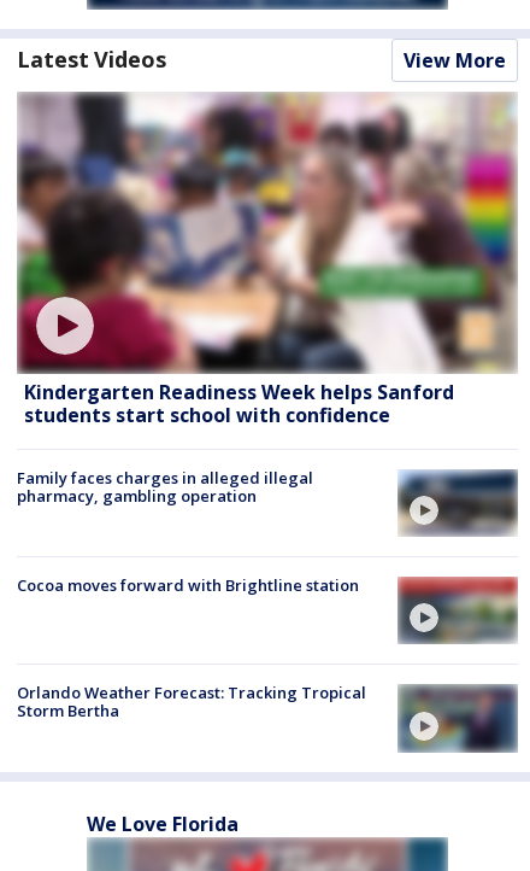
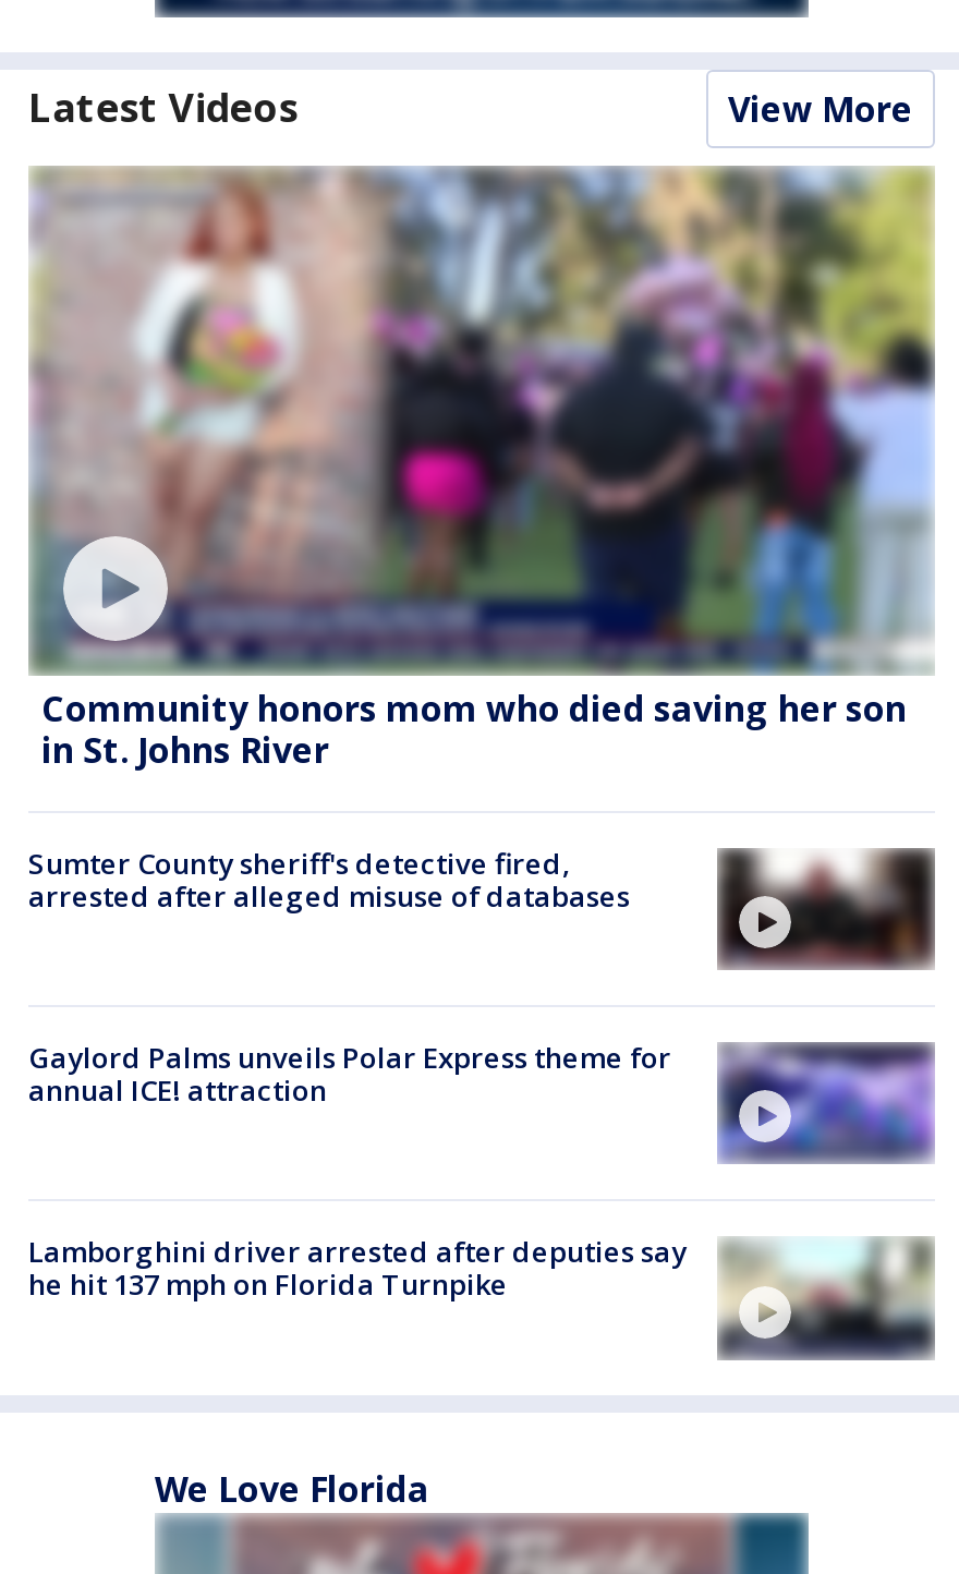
[17,92,518,428] [image] | Kindergarten Readiness Week helps Sanford | students start school with confidence -> [28,166,935,774] [image] | Community honors mom who died saving her son | in St. Johns River
[17,467,313,507] Family faces charges in alleged illegal | pharmacy, gambling operation -> [28,843,630,915] Sumter County sheriff's detective fired, | arrested after alleged misuse of databases
[397,469,518,534] [image] -> [717,846,935,968] [image]
[17,574,518,643] [image] | Cocoa moves forward with Brightline station -> [28,1038,935,1162] [image] | Gaylord Palms unveils Polar Express theme for | annual ICE! attraction
[17,682,518,752] [image] | Orlando Weather Forecast: Tracking Tropical | Storm Bertha -> [28,1233,935,1360] [image] | Lamborghini driver arrested after deputies say | he hit 137 mph on Florida Turnpike

